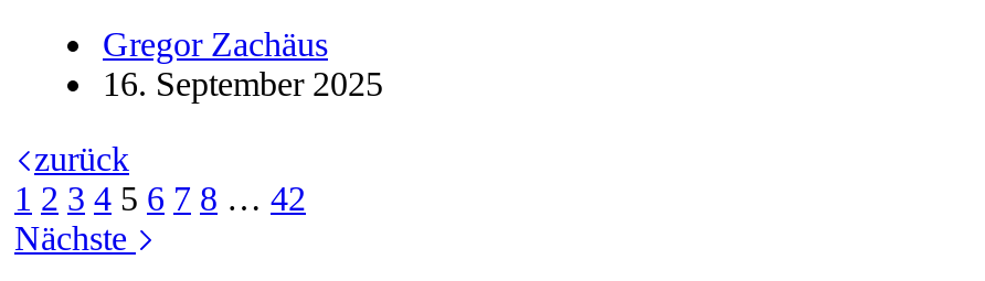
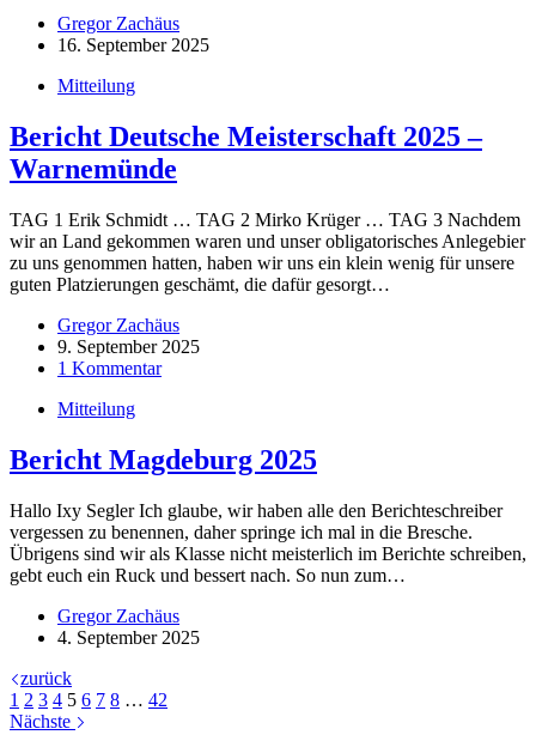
none -> [10,76,526,647] Mitteilung | Bericht Deutsche Meisterschaft 2025 – | Warnemünde | TAG 1 Erik Schmidt … TAG 2 Mirko Krüger … TAG 3 Nachdem | wir an Land gekommen waren und unser obligatorisches Anlegebier | zu uns genommen hatten, haben wir uns ein klein wenig für unsere | guten Platzierungen geschämt, die dafür gesorgt… | Gregor Zachäus | 9. September 2025 | 1 Kommentar | Mitteilung | Bericht Magdeburg 2025 | Hallo Ixy Segler Ich glaube, wir haben alle den Berichteschreiber | vergessen zu benennen, daher springe ich mal in die Bresche. | Übrigens sind wir als Klasse nicht meisterlich im Berichte schreiben, | gebt euch ein Ruck und bessert nach. So nun zum… | Gregor Zachäus | 4. September 2025

